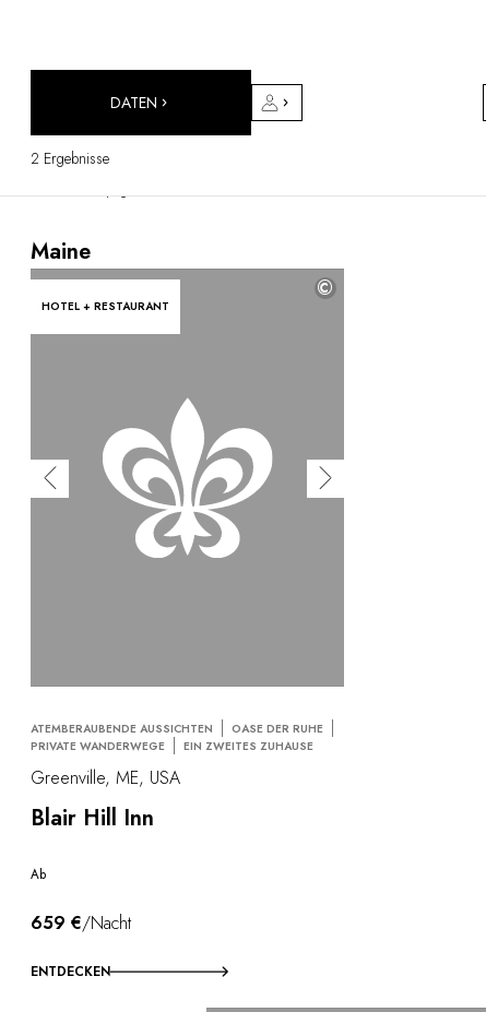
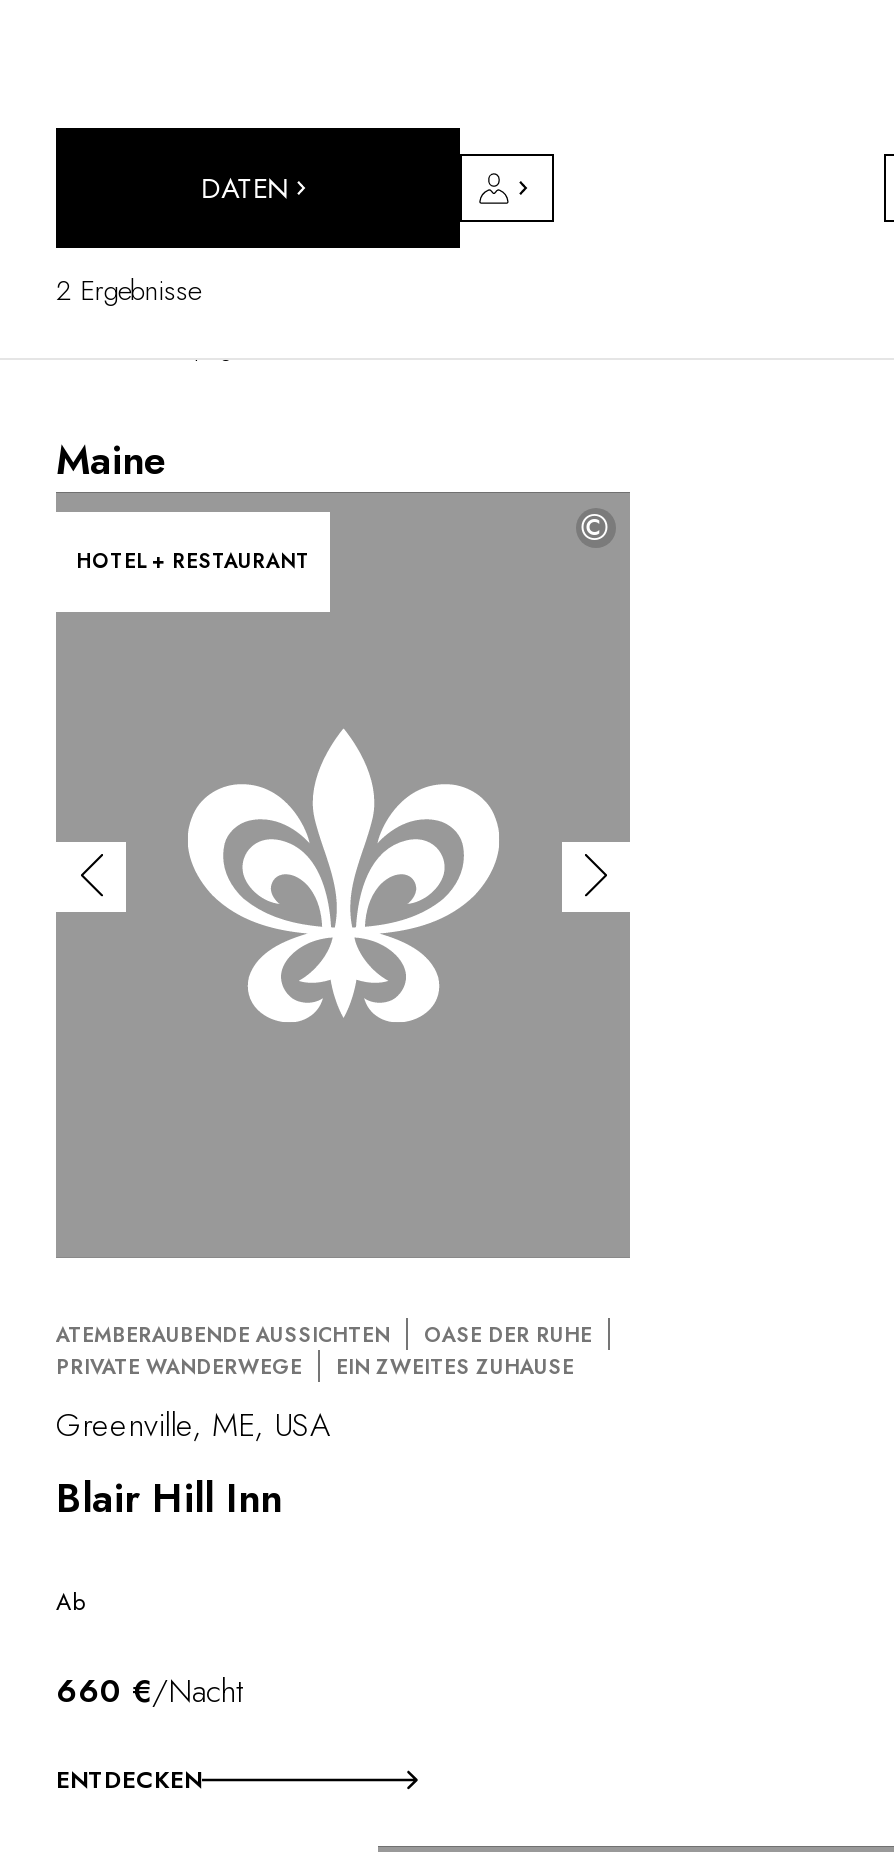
[31,910,131,935] 659 €/Nacht -> [56,1667,242,1713] 660 €/Nacht

